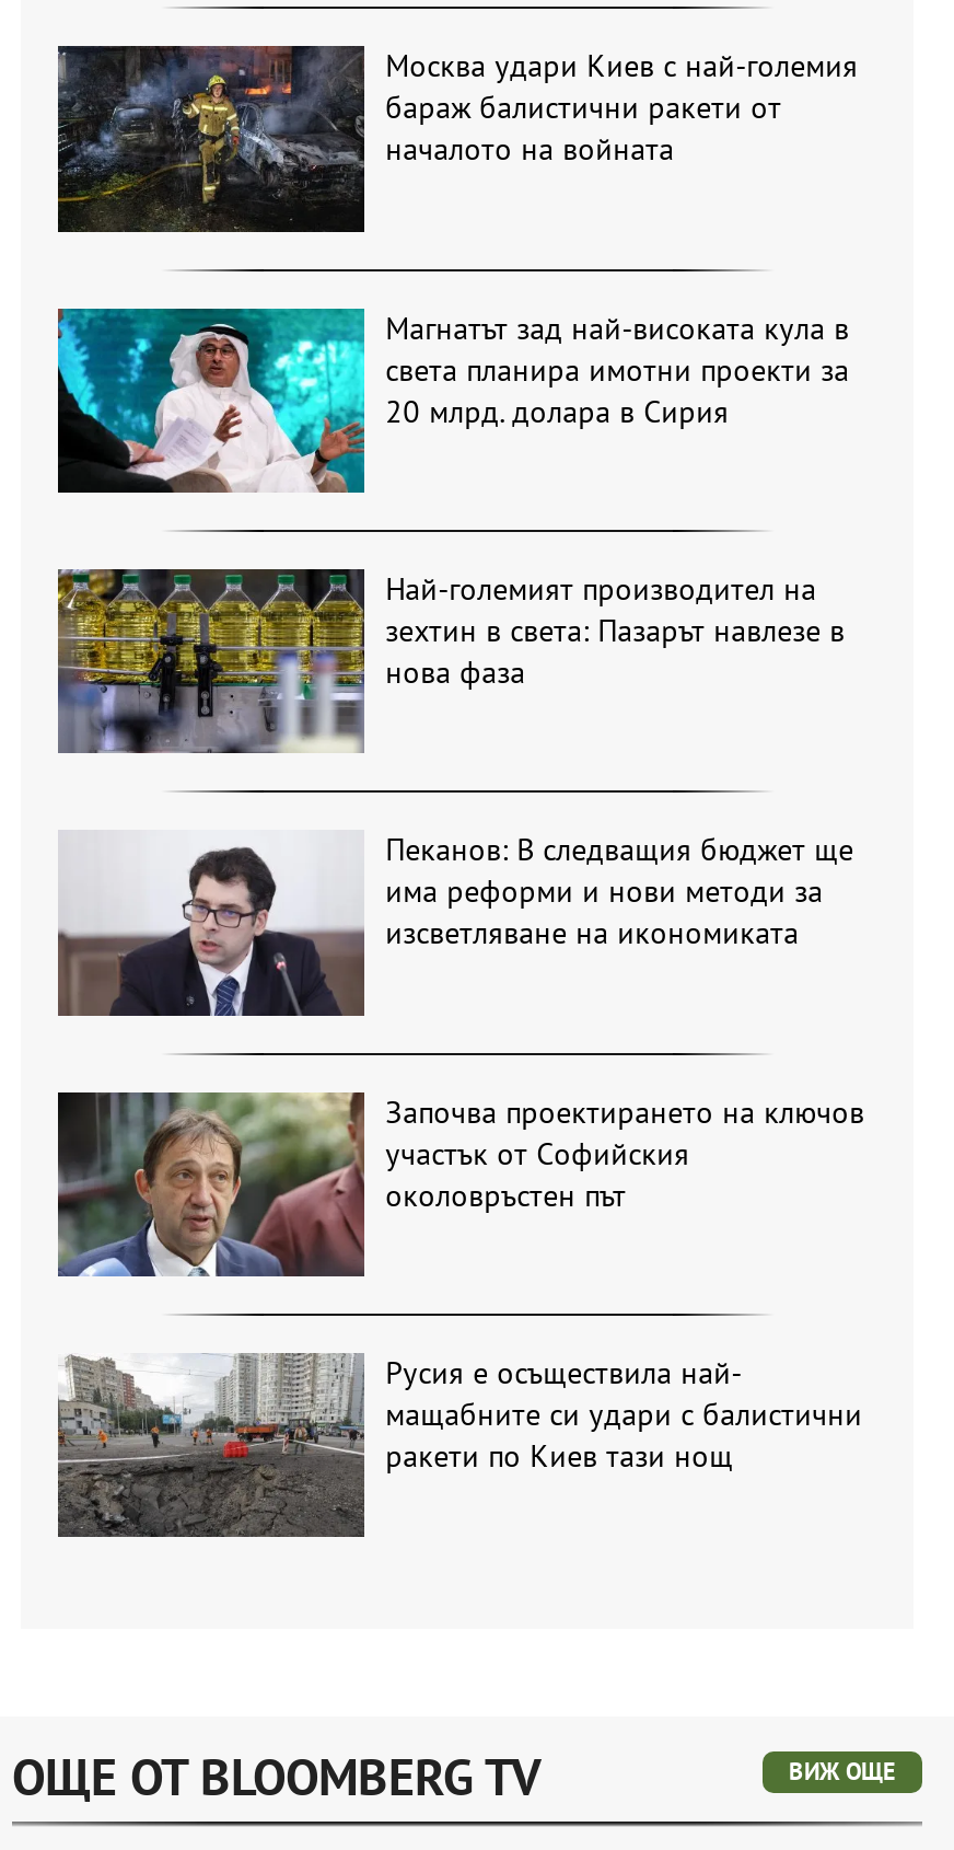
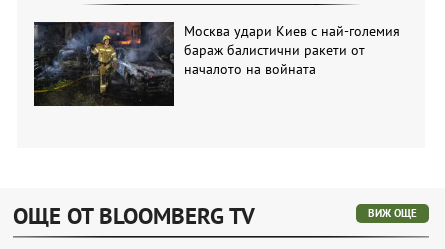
[56,305,849,494] [image] | Магнатът зад най-високата кула в | света планира имотни проекти за | 20 млрд. долара в Сирия -> none
[56,566,845,756] [image] | Най-големият производител на | зехтин в света: Пазарът навлезе в | нова фаза -> none
[56,831,854,1017] [image] | Пеканов: В следващия бюджет ще | има реформи и нови методи за | изсветляване на икономиката -> none
[56,1089,865,1277] [image] | Започва проектирането на ключов | участък от Софийския | околовръстен път -> none
[56,1353,862,1536] [image] | Русия е осъществила най- | мащабните си удари с балистични | ракети по Киев тази нощ -> none

